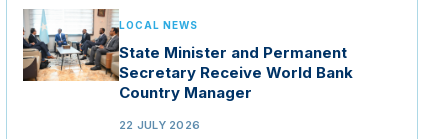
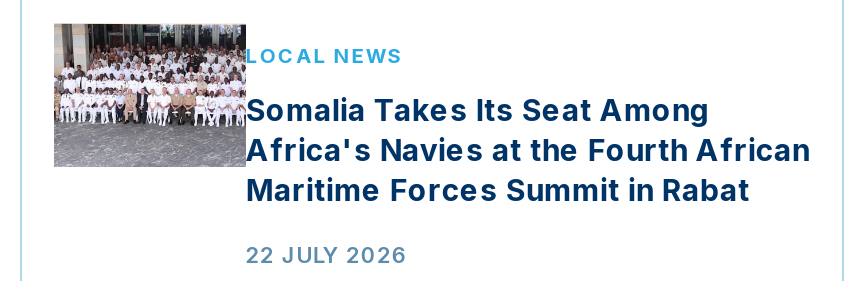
[22,9,353,102] [image] | State Minister and Permanent | Secretary Receive World Bank | Country Manager -> [52,21,810,209] [image] | Somalia Takes Its Seat Among | Africa's Navies at the Fourth African | Maritime Forces Summit in Rabat

